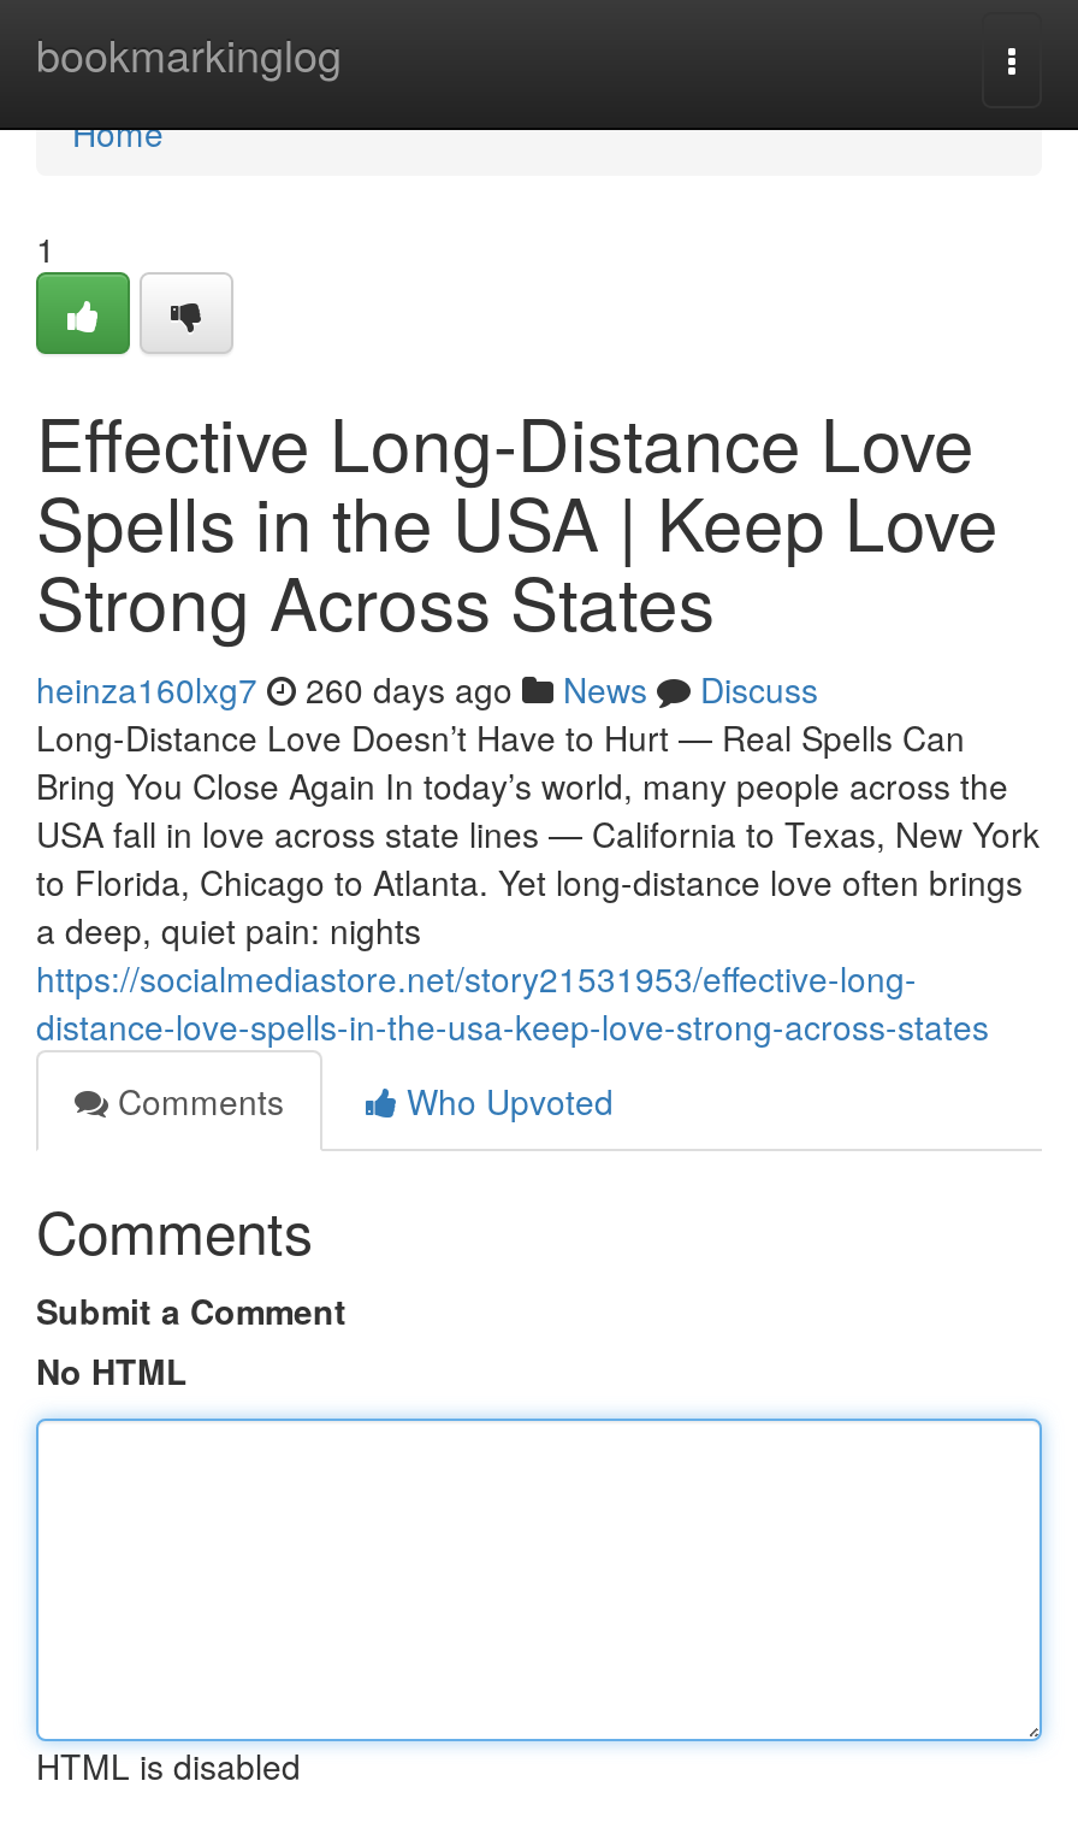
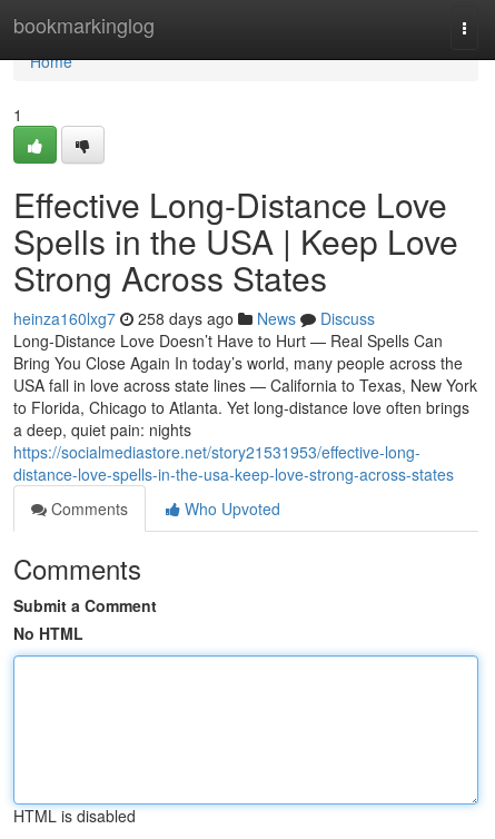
[36,665,818,713] heinza160lxg7 260 days ago News Discuss -> [13,307,375,329] heinza160lxg7 258 days ago News Discuss

